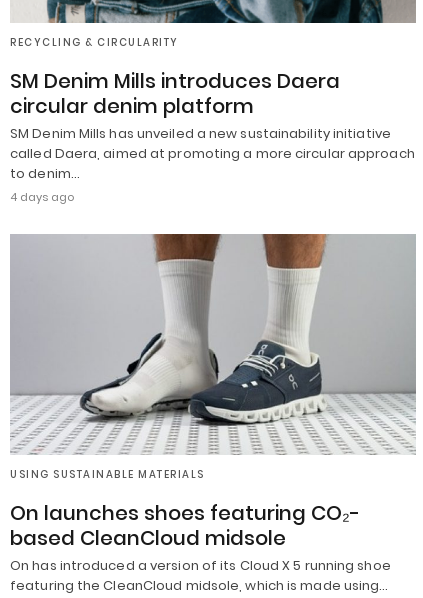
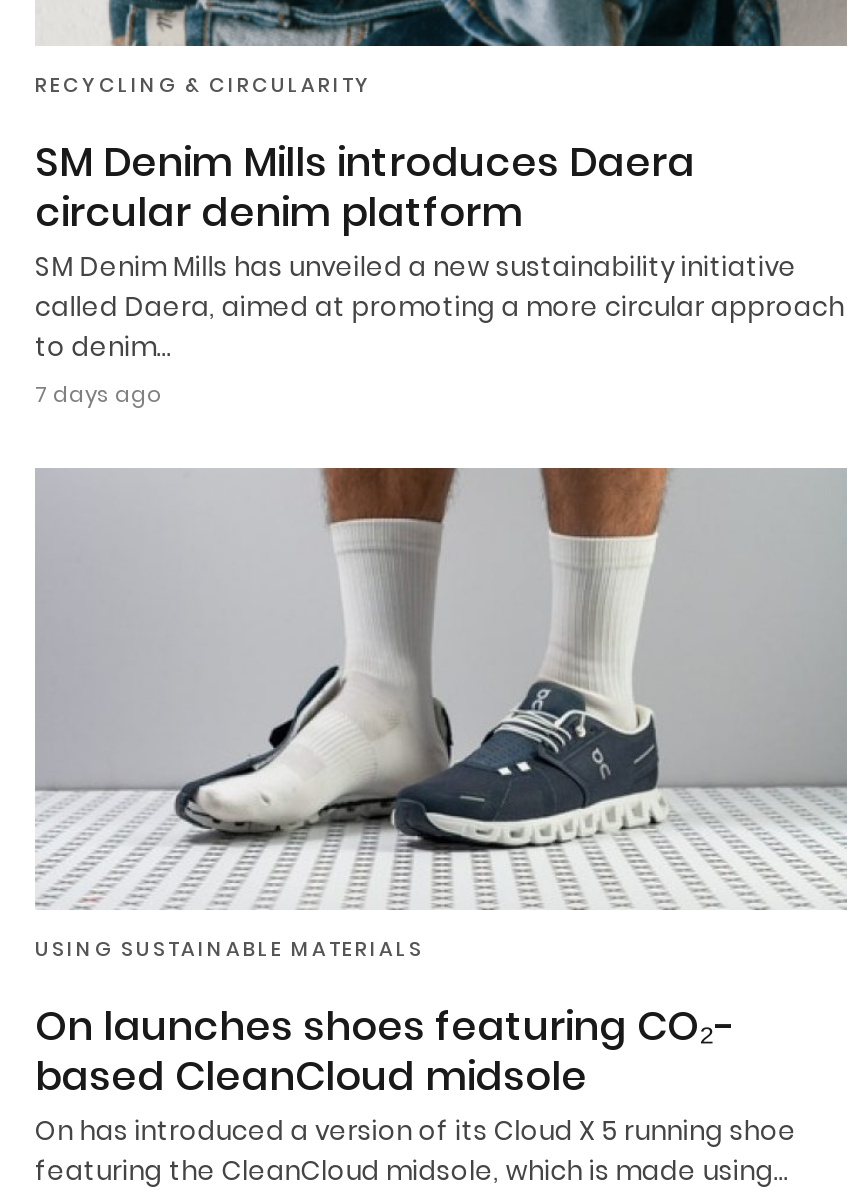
[10,189,74,205] 4 days ago -> [35,378,161,410] 7 days ago

